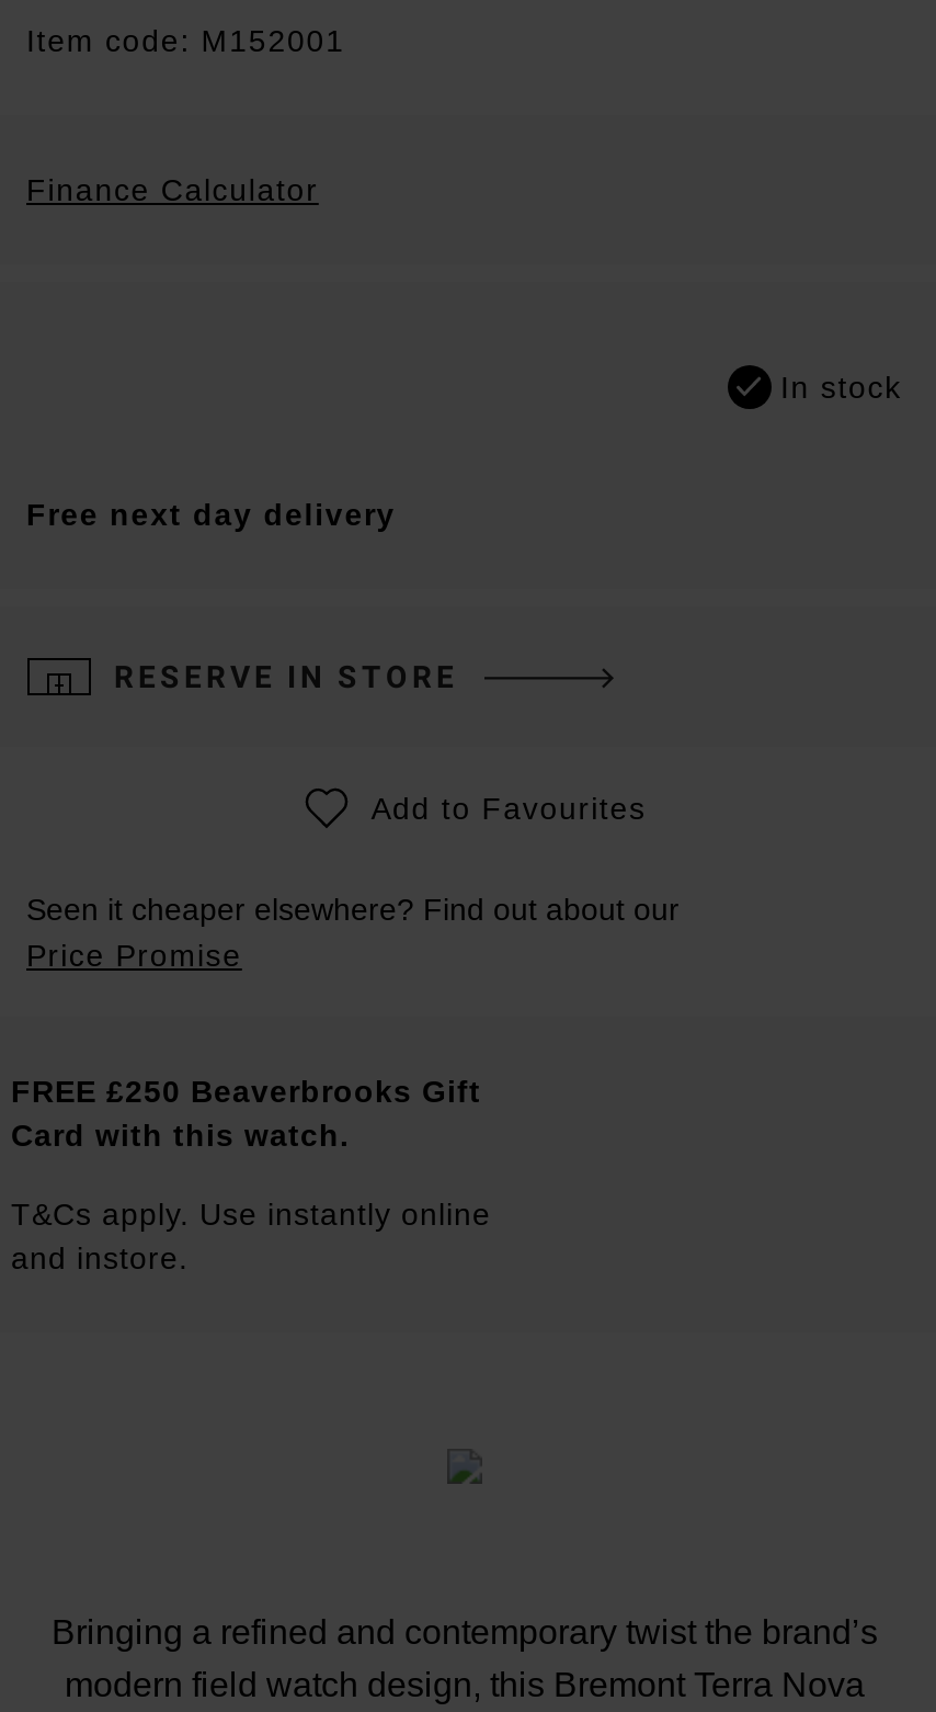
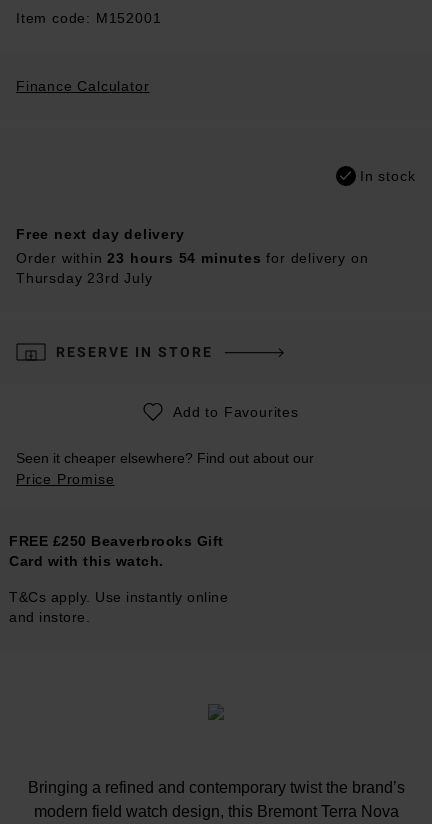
none -> [16,250,368,286] Order within 23 hours 54 minutes for delivery on | Thursday 23rd July

